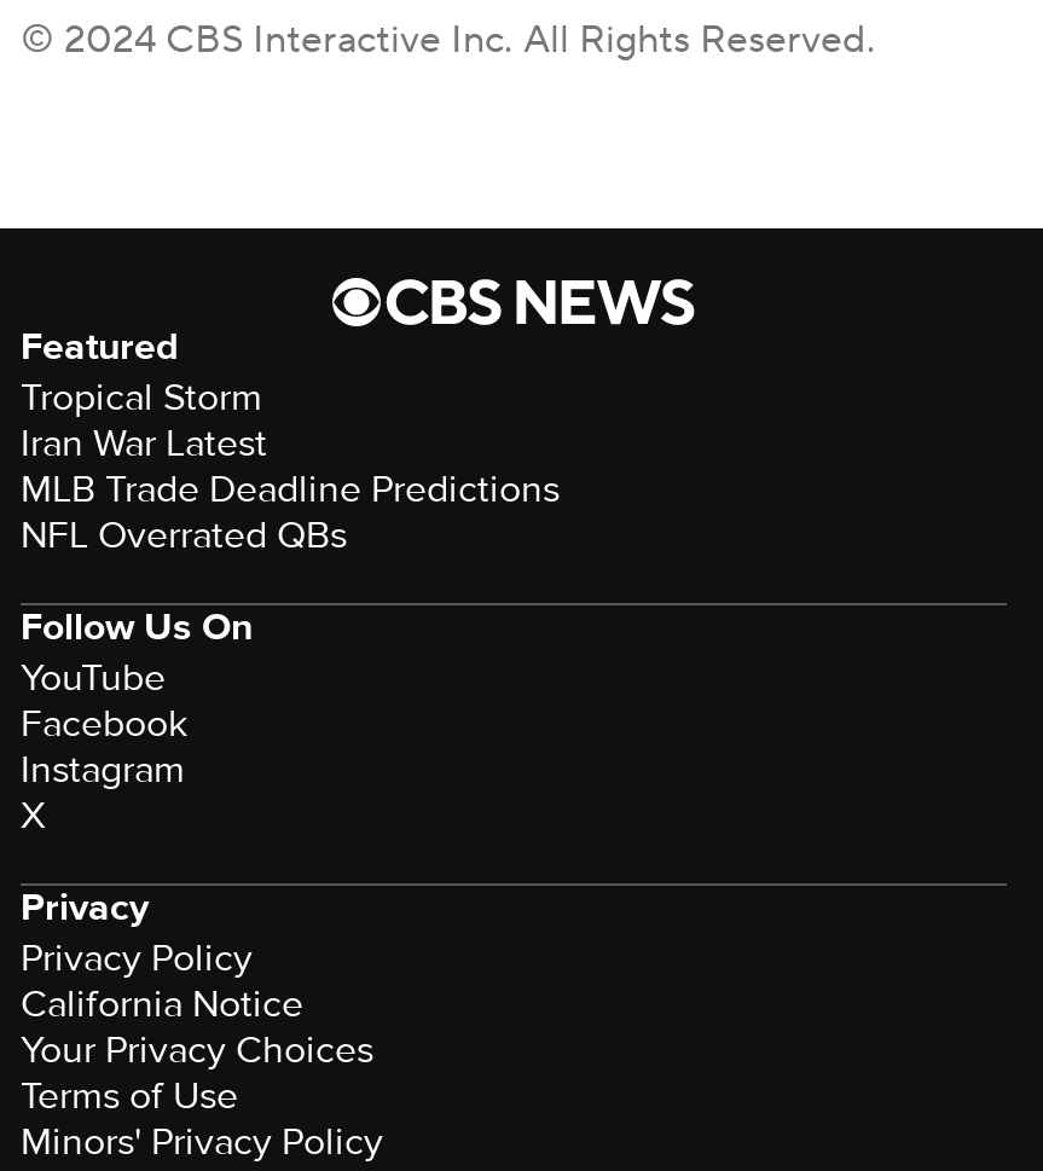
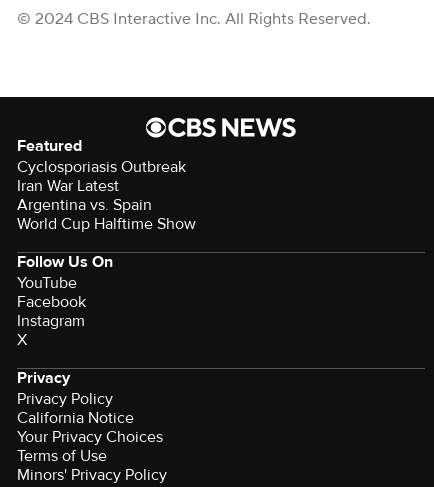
[21,373,262,422] Tropical Storm -> [17,157,186,177] Cyclosporiasis Outbreak
[21,465,560,559] MLB Trade Deadline Predictions | NFL Overrated QBs -> [17,195,196,234] Argentina vs. Spain | World Cup Halftime Show

